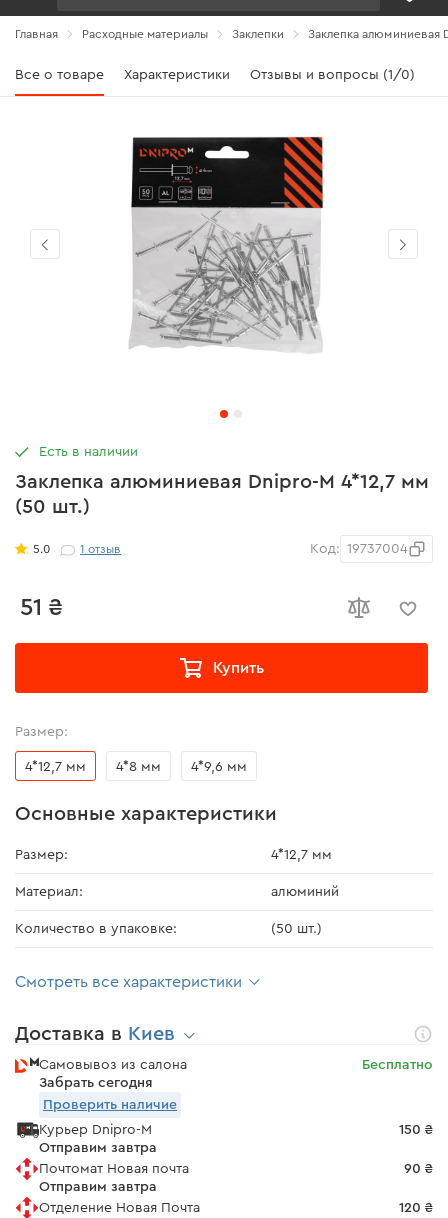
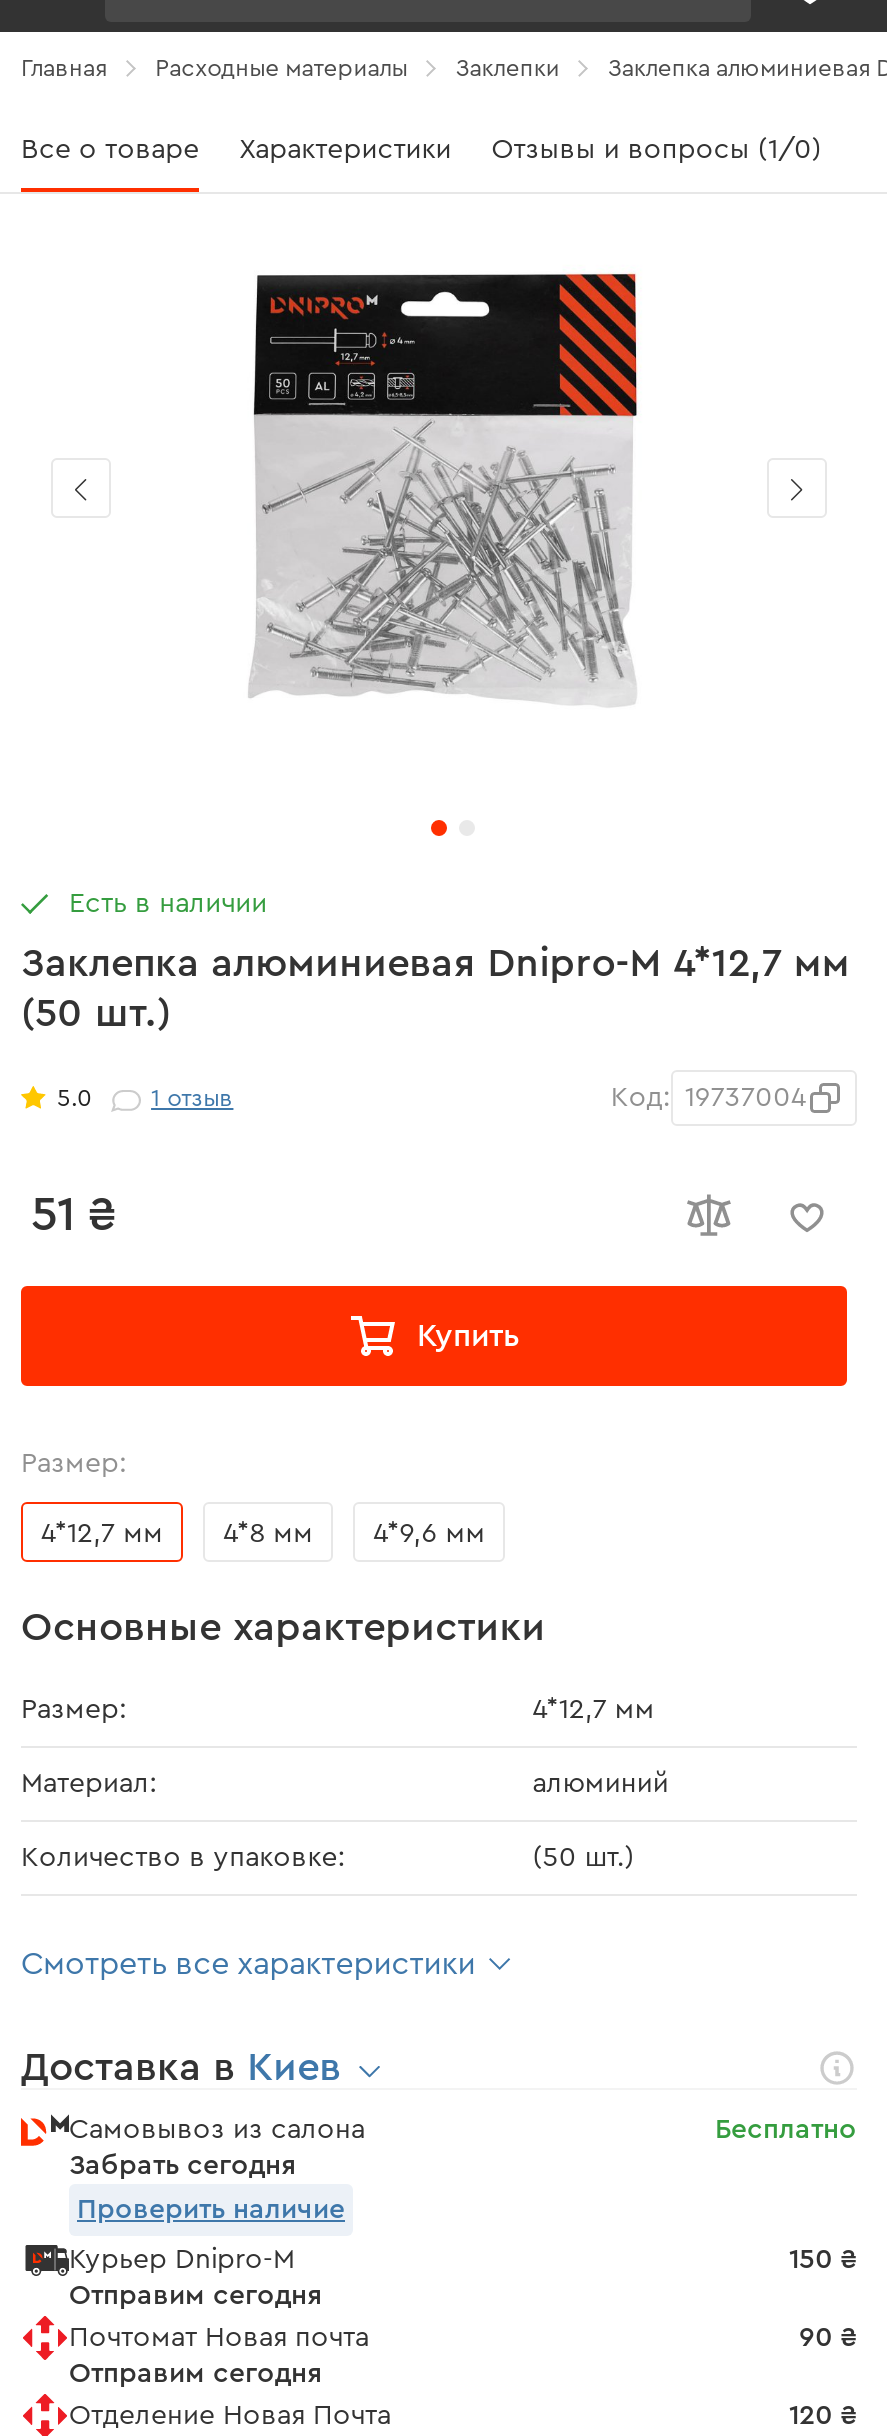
[39,1141,157,1155] Отправим завтра -> [69,2282,323,2310] Отправим сегодня
[39,1180,157,1194] Отправим завтра -> [69,2360,323,2388] Отправим сегодня

